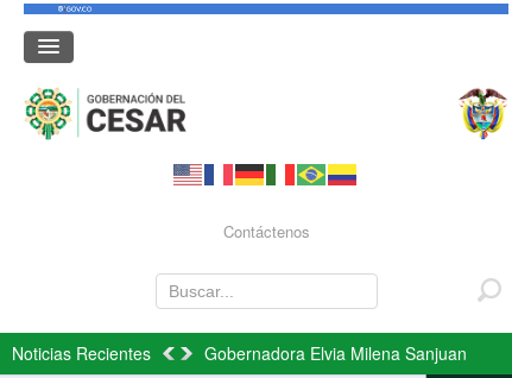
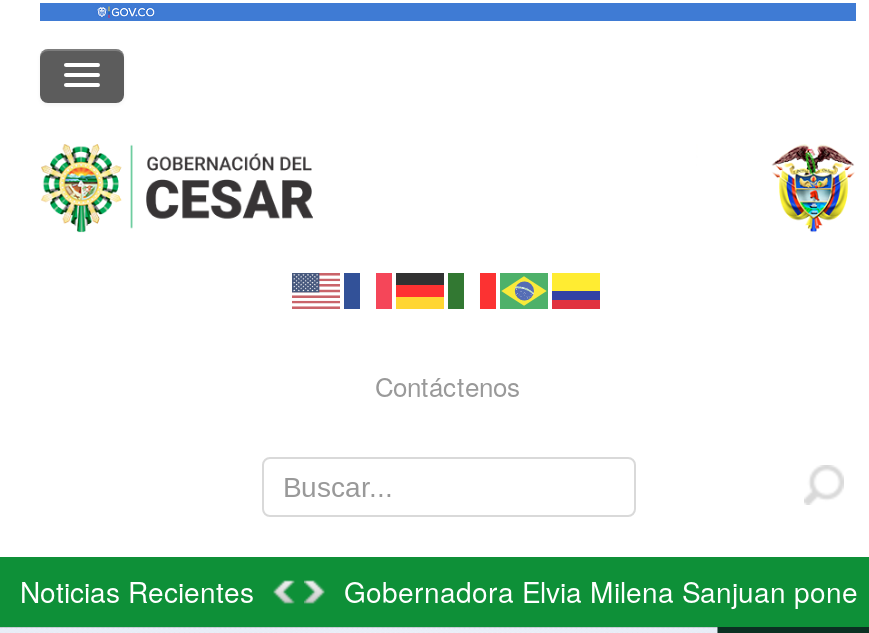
[204,341,467,365] Gobernadora Elvia Milena Sanjuan -> [344,570,858,610] Gobernadora Elvia Milena Sanjuan pone

